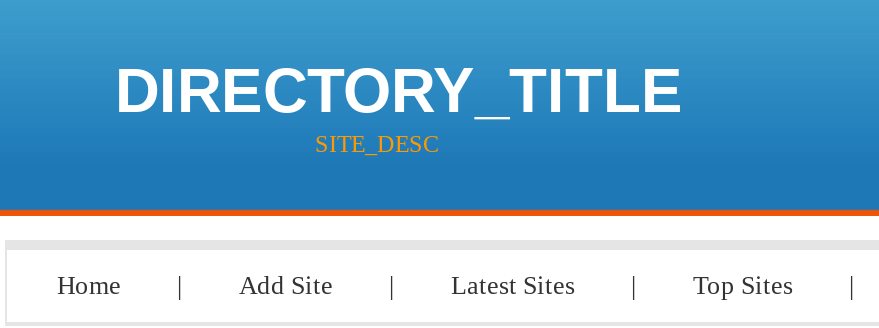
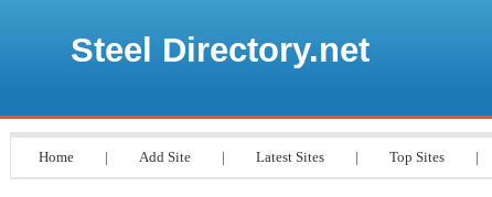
[115,56,683,158] DIRECTORY_TITLE | SITE_DESC -> [71,31,370,69] Steel Directory.net

